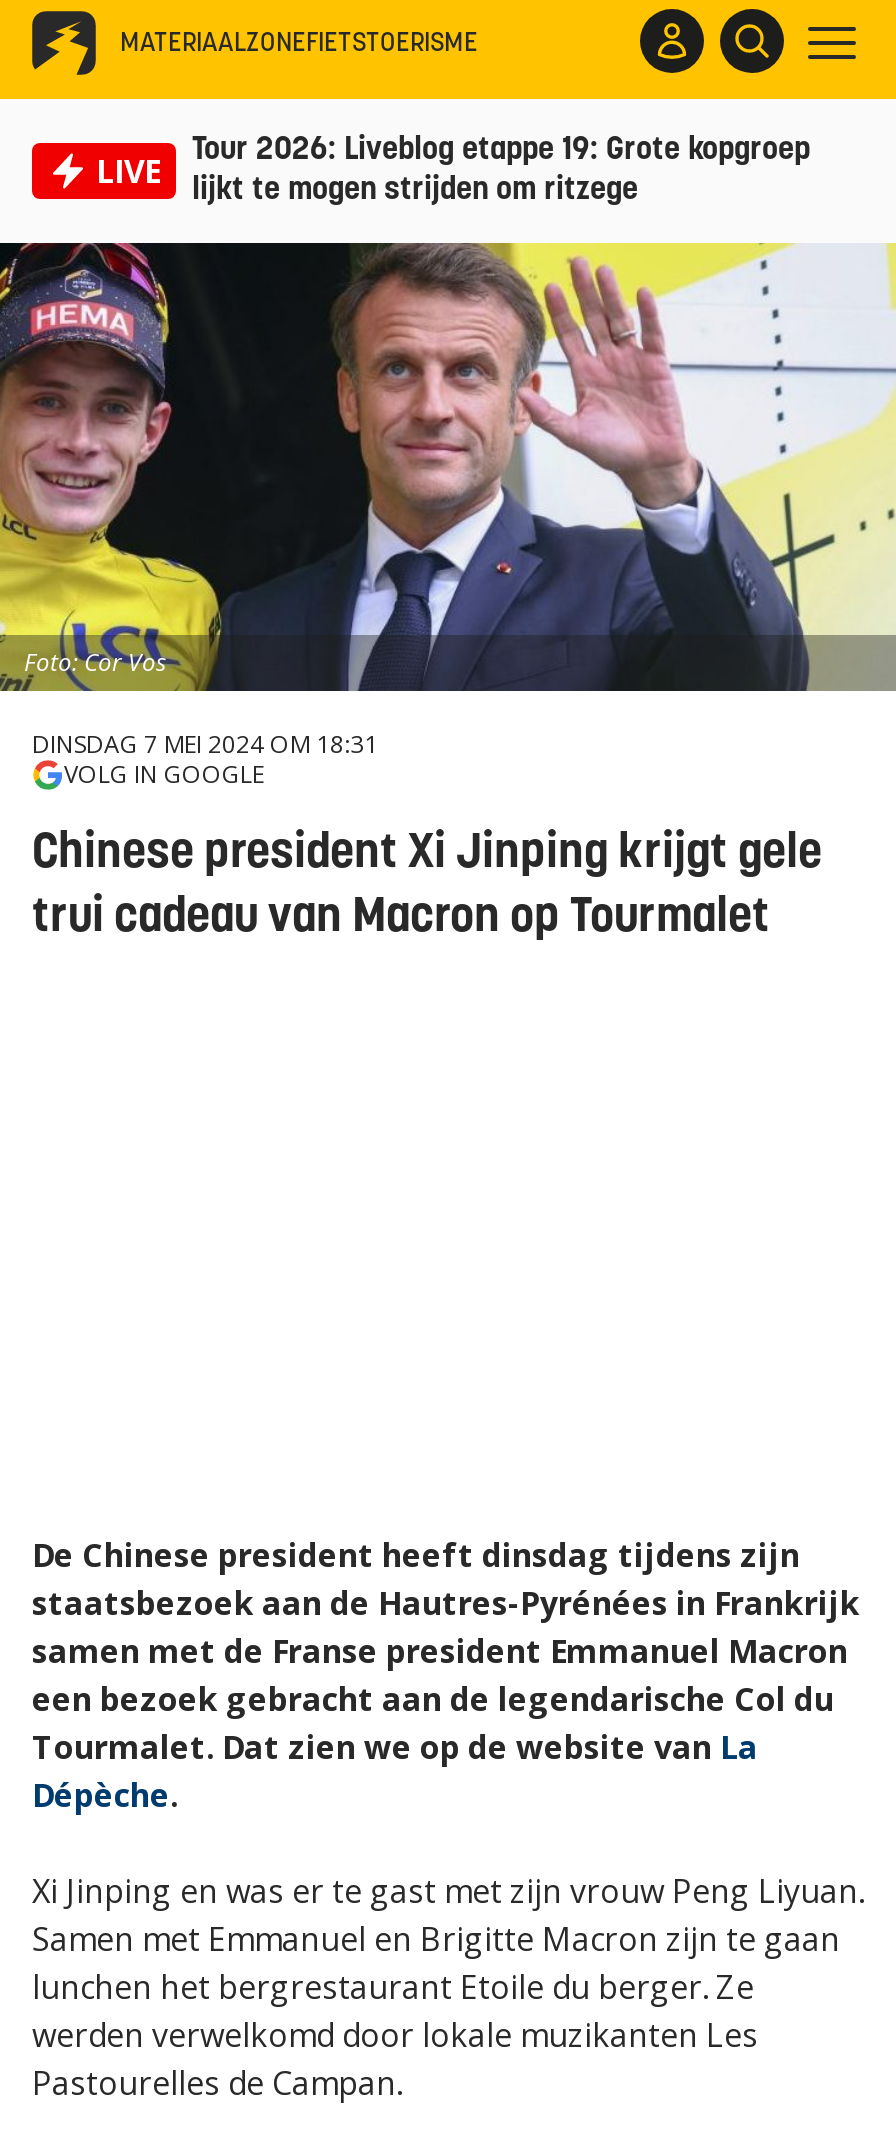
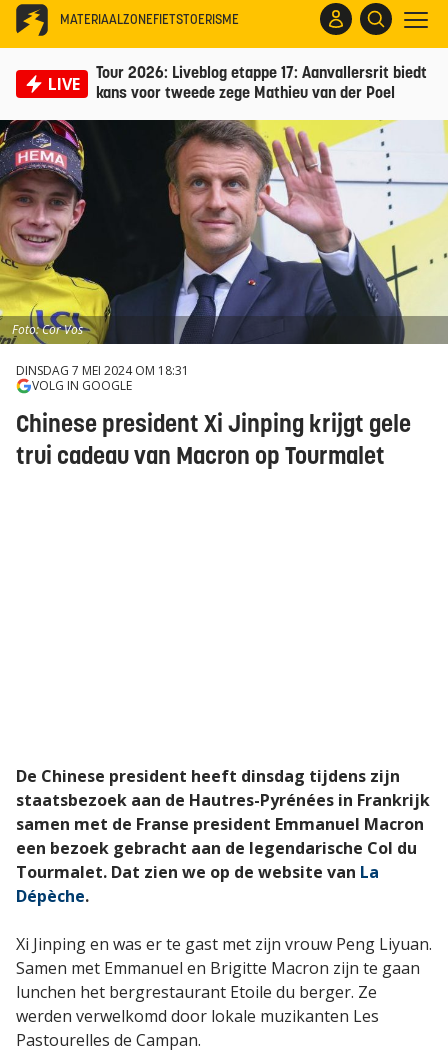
[192,135,810,207] Tour 2026: Liveblog etappe 19: Grote kopgroep | lijkt te mogen strijden om ritzege -> [96,66,427,102] Tour 2026: Liveblog etappe 17: Aanvallersrit biedt | kans voor tweede zege Mathieu van der Poel

